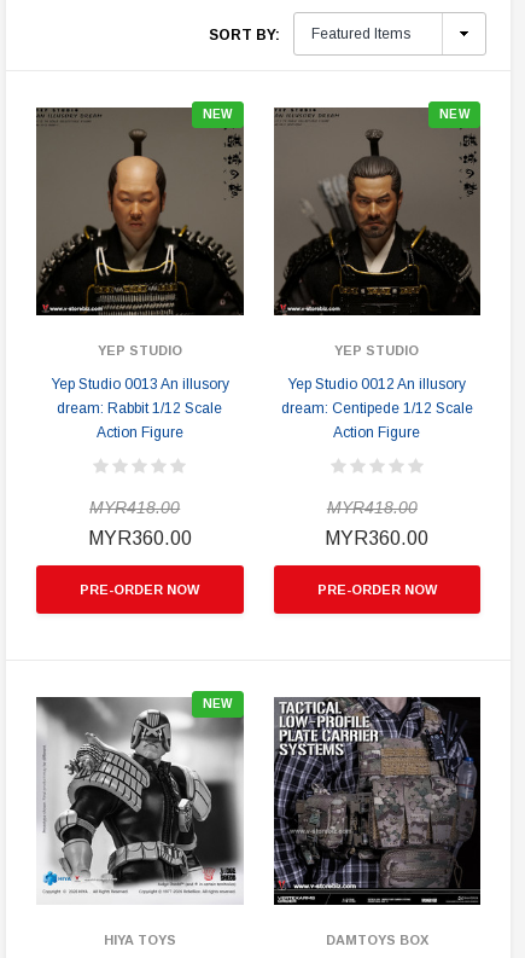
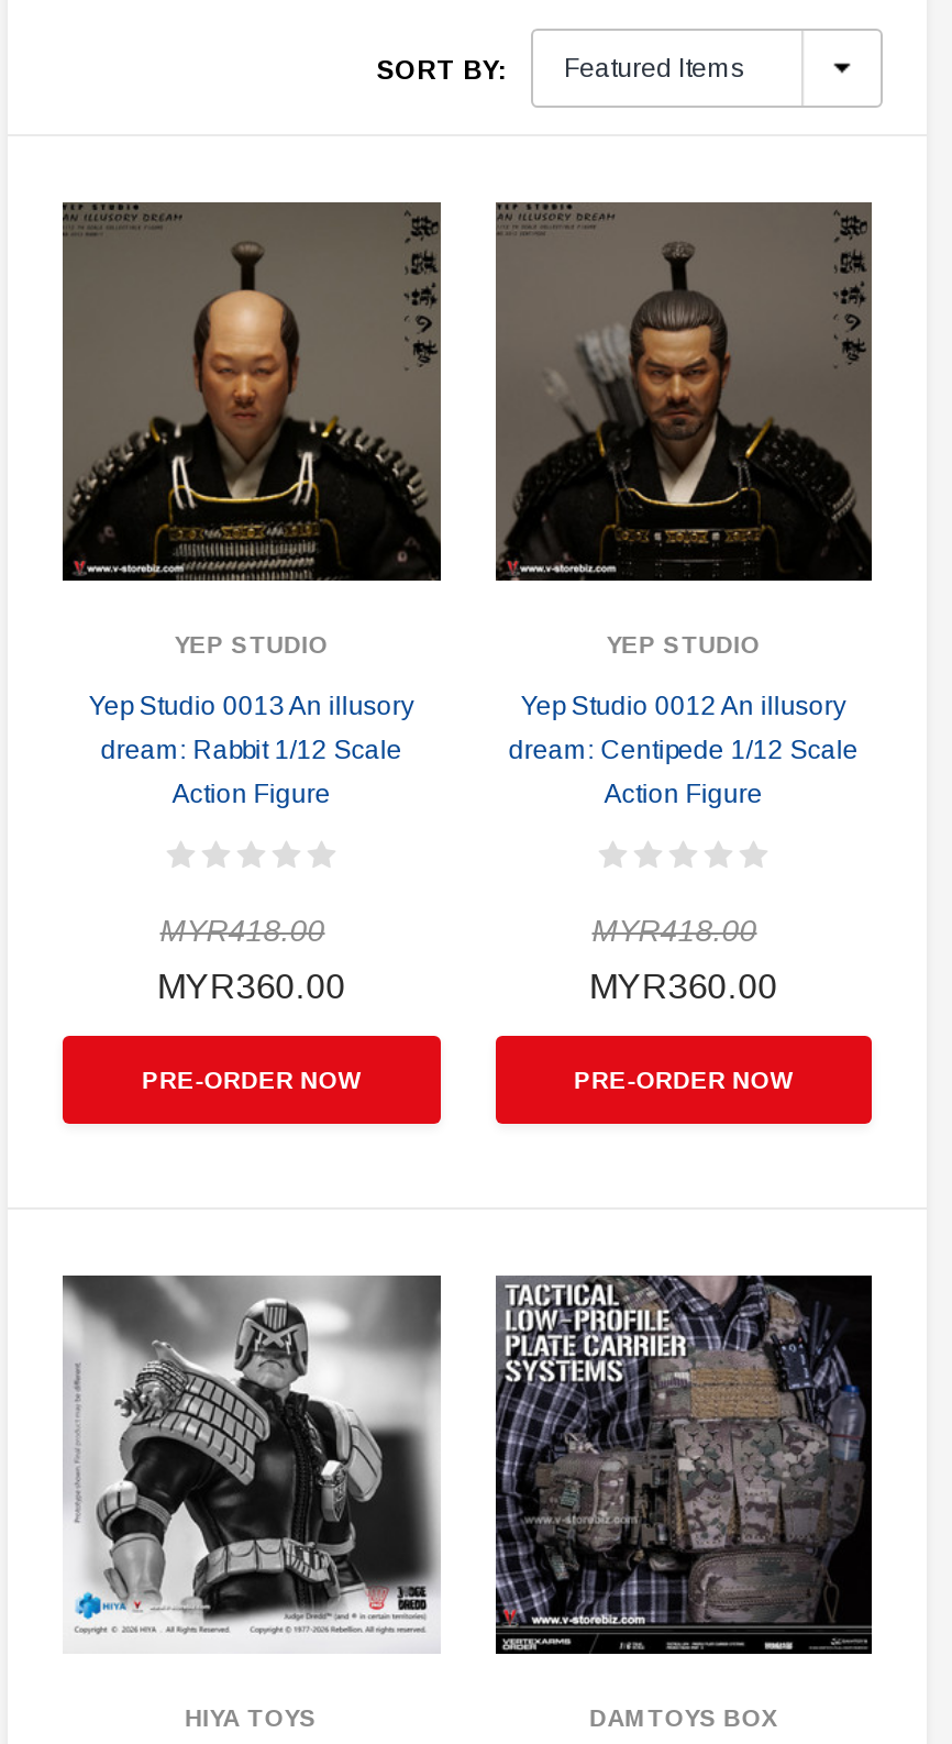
[202,108,232,121] NEW -> none
[440,108,469,121] NEW -> none
[202,697,232,710] NEW -> none

